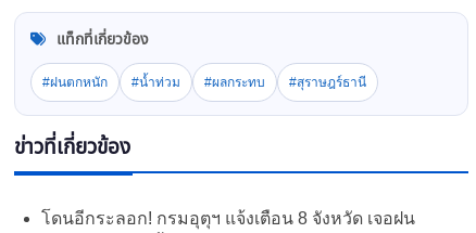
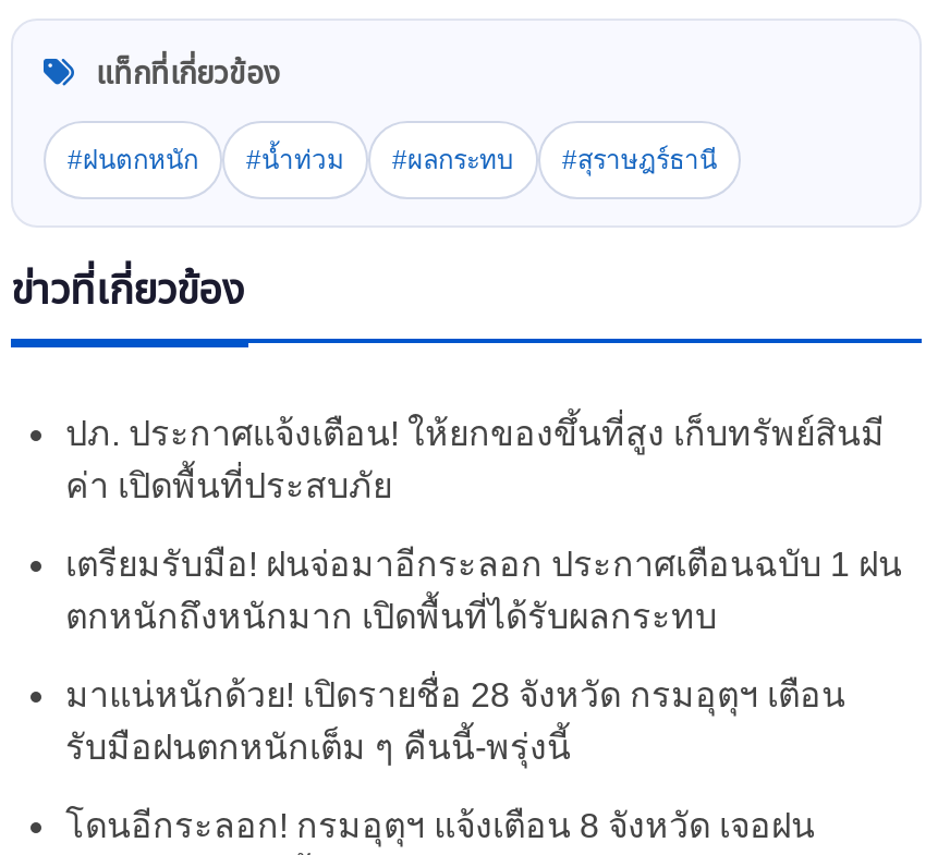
none -> [65,416,902,767] ปภ. ประกาศเเจ้งเตือน! ให้ยกของขึ้นที่สูง เก็บทรัพย์สินมี | ค่า เปิดพื้นที่ประสบภัย | เตรียมรับมือ! ฝนจ่อมาอีกระลอก ประกาศเตือนฉบับ 1 ฝน | ตกหนักถึงหนักมาก เปิดพื้นที่ได้รับผลกระทบ | มาแน่หนักด้วย! เปิดรายชื่อ 28 จังหวัด กรมอุตุฯ เตือน | รับมือฝนตกหนักเต็ม ๆ คืนนี้-พรุ่งนี้

